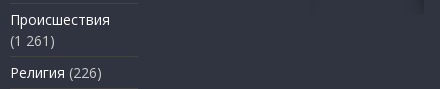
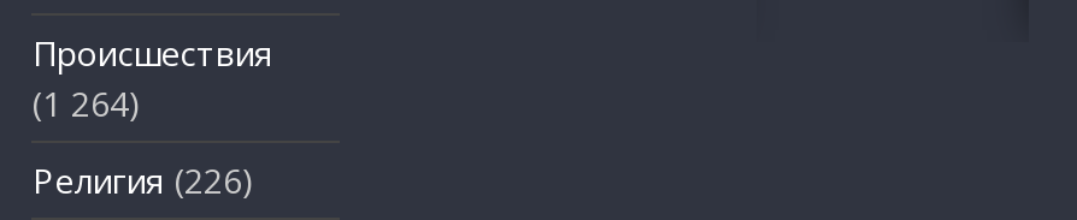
[10,31,55,50] (1 261) -> [32,81,141,126] (1 264)

